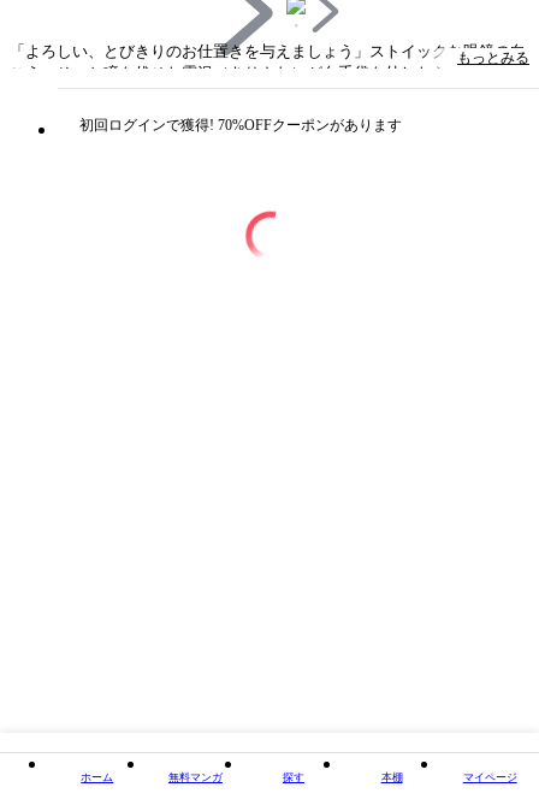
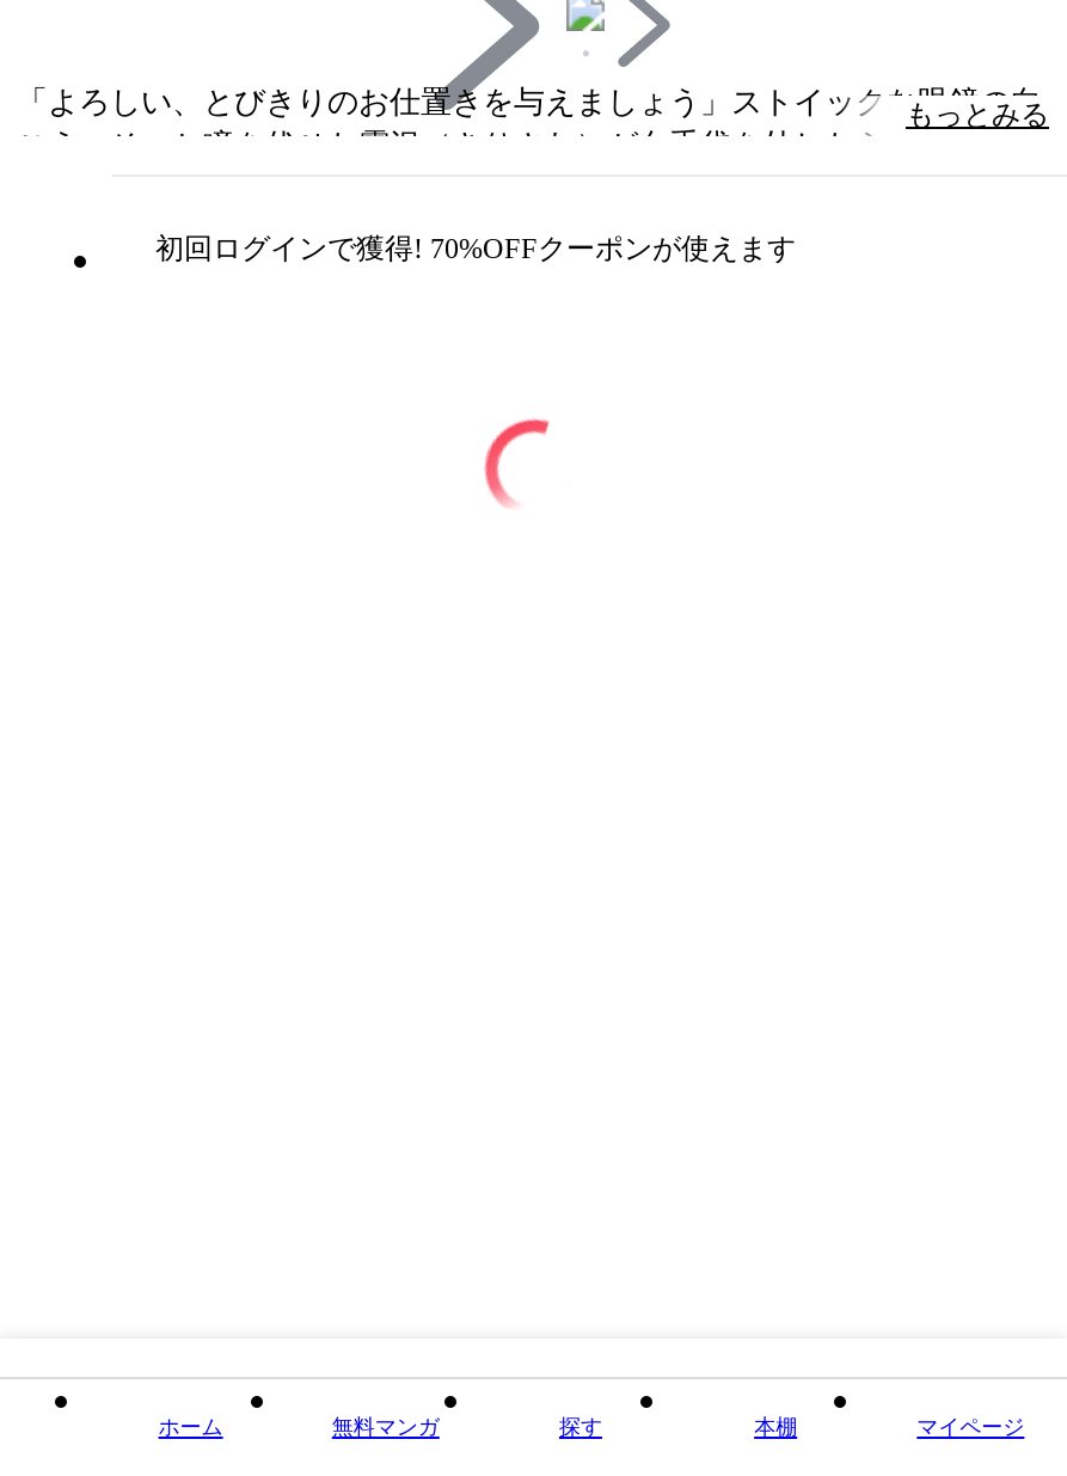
[79,117,402,133] 初回ログインで獲得! 70%OFFクーポンがあります -> [155,232,796,265] 初回ログインで獲得! 70%OFFクーポンが使えます

